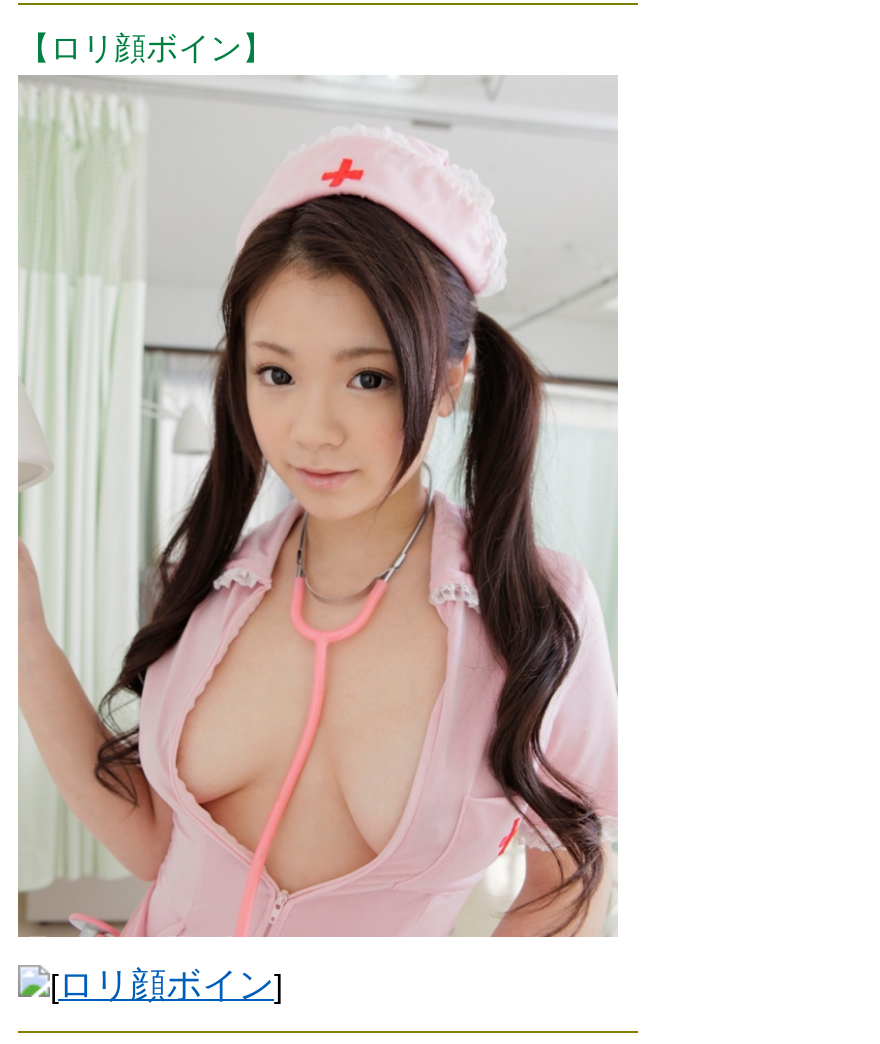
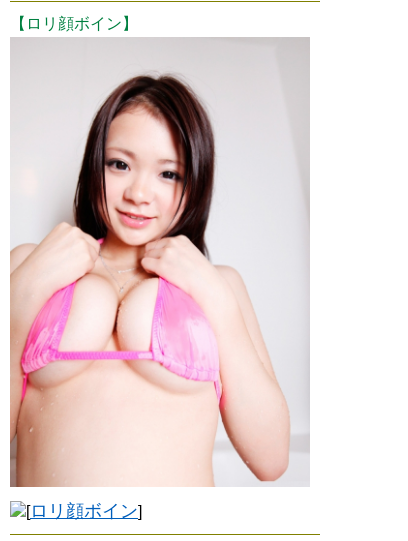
[18,78,618,938] [image] -> [10,38,309,487] [image]

